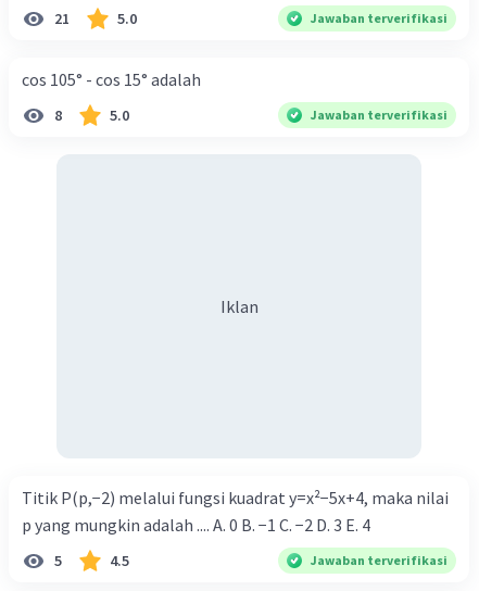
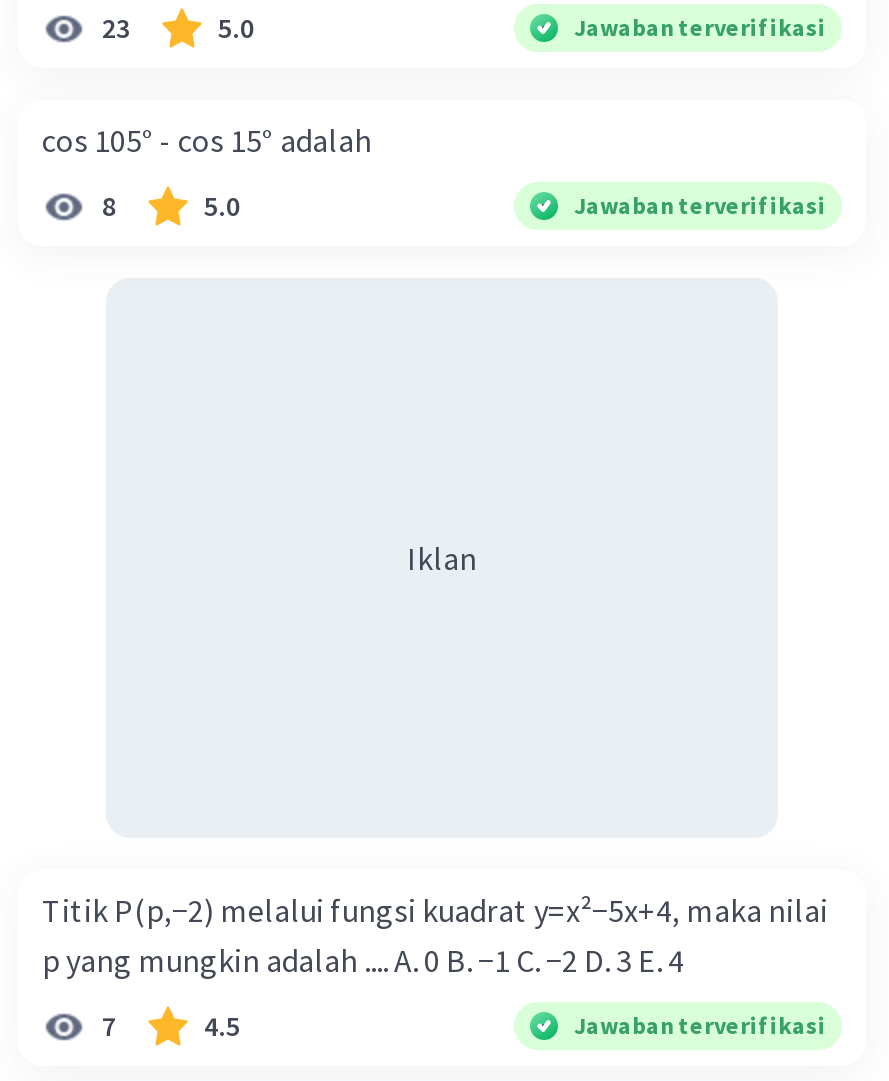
[54,9,70,28] 21 -> [102,10,130,46] 23
[54,551,62,571] 5 -> [102,1008,116,1044] 7

